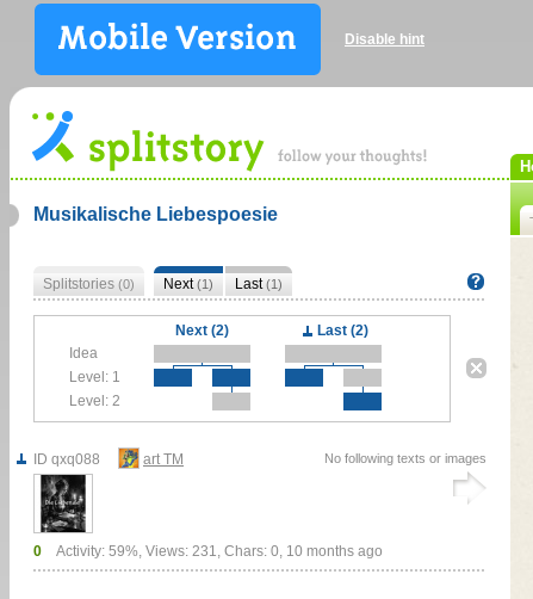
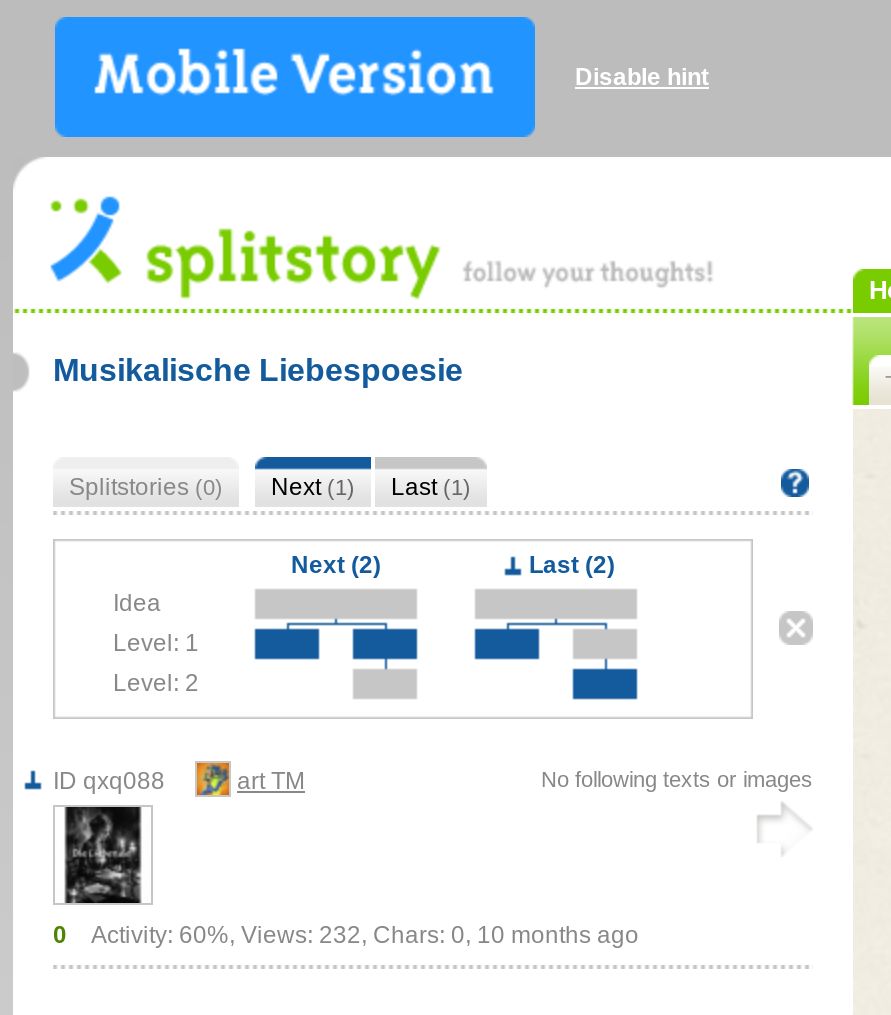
[54,543,383,560] Activity: 59%, Views: 231, Chars: 0, 10 months ago -> [87,921,639,949] Activity: 60%, Views: 232, Chars: 0, 10 months ago

